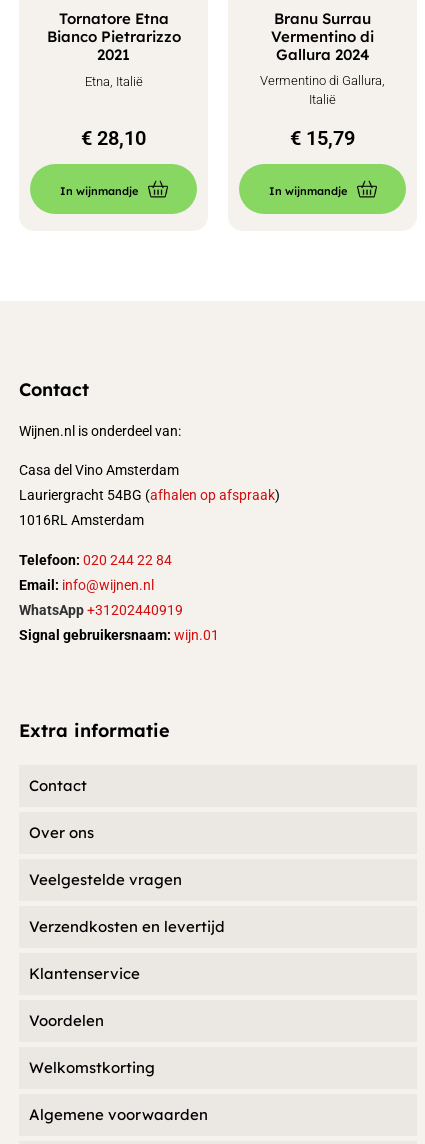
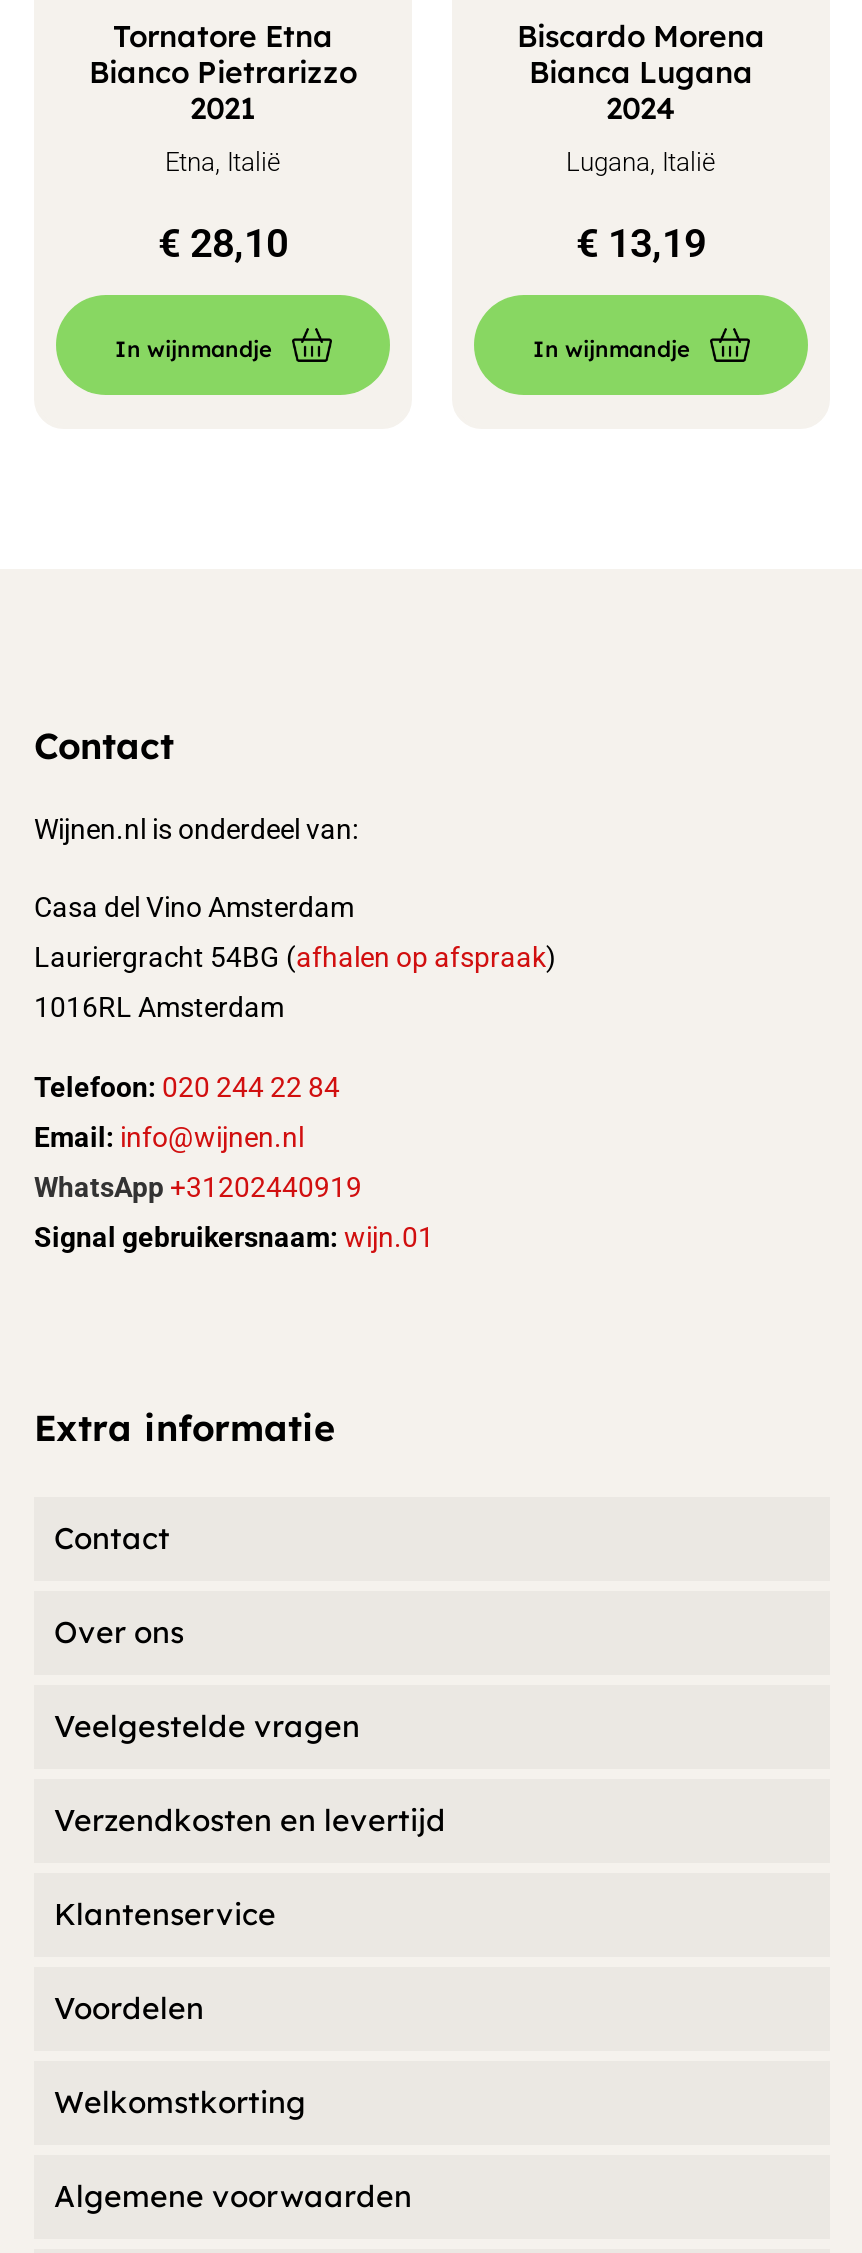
[271,9,374,64] Branu Surrau | Vermentino di | Gallura 2024 -> [517,17,765,127] Biscardo Morena | Bianca Lugana | 2024
[260,73,385,107] Vermentino di Gallura, | Italië -> [566,147,716,177] Lugana, Italië
[290,126,355,150] €15,79 -> [576,219,706,267] €13,19

